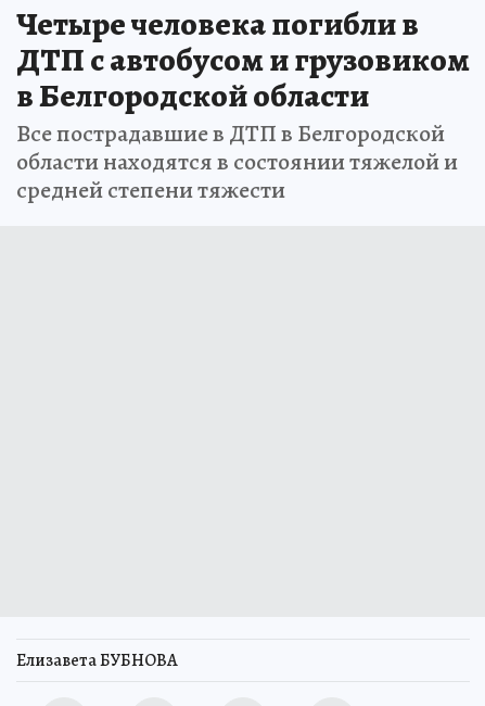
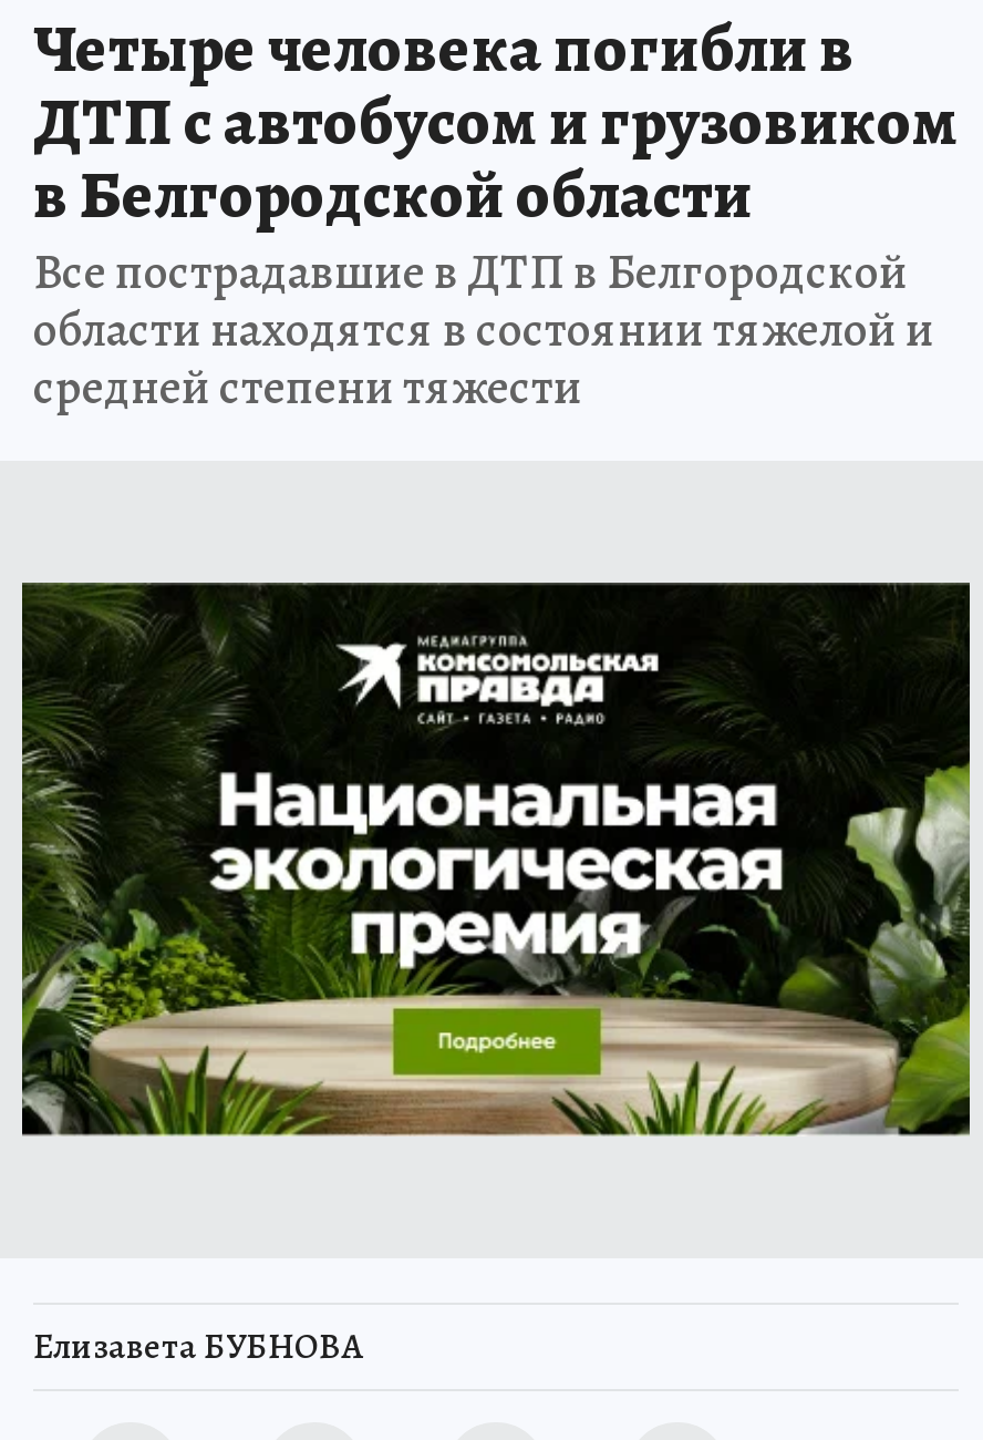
none -> [20,580,972,1139] [image]

